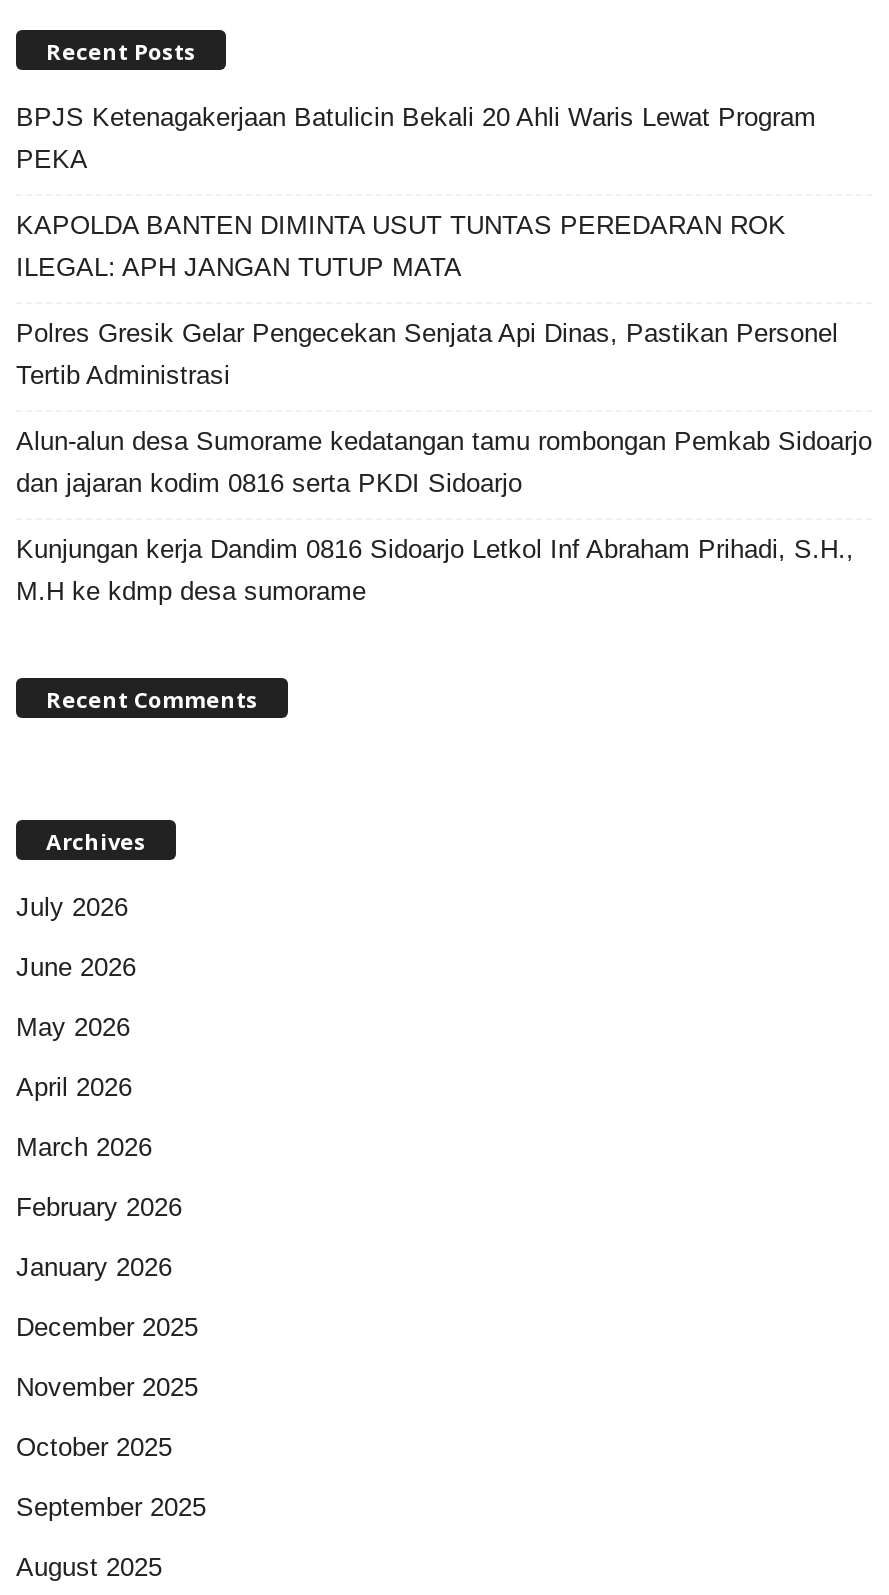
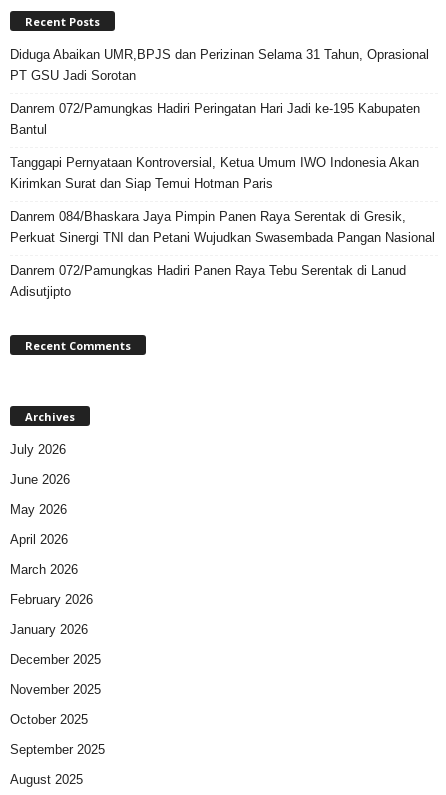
[16,102,816,174] BPJS Ketenagakerjaan Batulicin Bekali 20 Ahli Waris Lewat Program | PEKA -> [10,47,429,83] Diduga Abaikan UMR,BPJS dan Perizinan Selama 31 Tahun, Oprasional | PT GSU Jadi Sorotan
[16,210,786,282] KAPOLDA BANTEN DIMINTA USUT TUNTAS PEREDARAN ROK | ILEGAL: APH JANGAN TUTUP MATA -> [10,101,420,137] Danrem 072/Pamungkas Hadiri Peringatan Hari Jadi ke-195 Kabupaten | Bantul
[16,318,838,390] Polres Gresik Gelar Pengecekan Senjata Api Dinas, Pastikan Personel | Tertib Administrasi -> [10,155,419,191] Tanggapi Pernyataan Kontroversial, Ketua Umum IWO Indonesia Akan | Kirimkan Surat dan Siap Temui Hotman Paris
[16,426,872,498] Alun-alun desa Sumorame kedatangan tamu rombongan Pemkab Sidoarjo | dan jajaran kodim 0816 serta PKDI Sidoarjo -> [10,209,435,245] Danrem 084/Bhaskara Jaya Pimpin Panen Raya Serentak di Gresik, | Perkuat Sinergi TNI dan Petani Wujudkan Swasembada Pangan Nasional
[16,534,854,606] Kunjungan kerja Dandim 0816 Sidoarjo Letkol Inf Abraham Prihadi, S.H., | M.H ke kdmp desa sumorame -> [10,263,406,299] Danrem 072/Pamungkas Hadiri Panen Raya Tebu Serentak di Lanud | Adisutjipto

